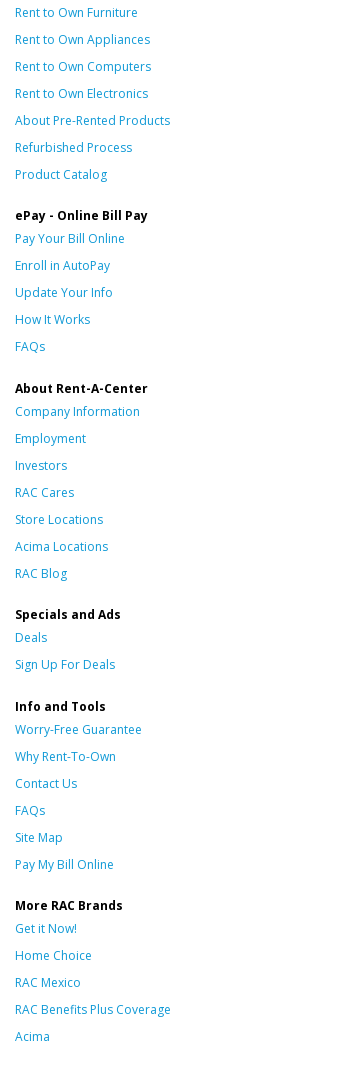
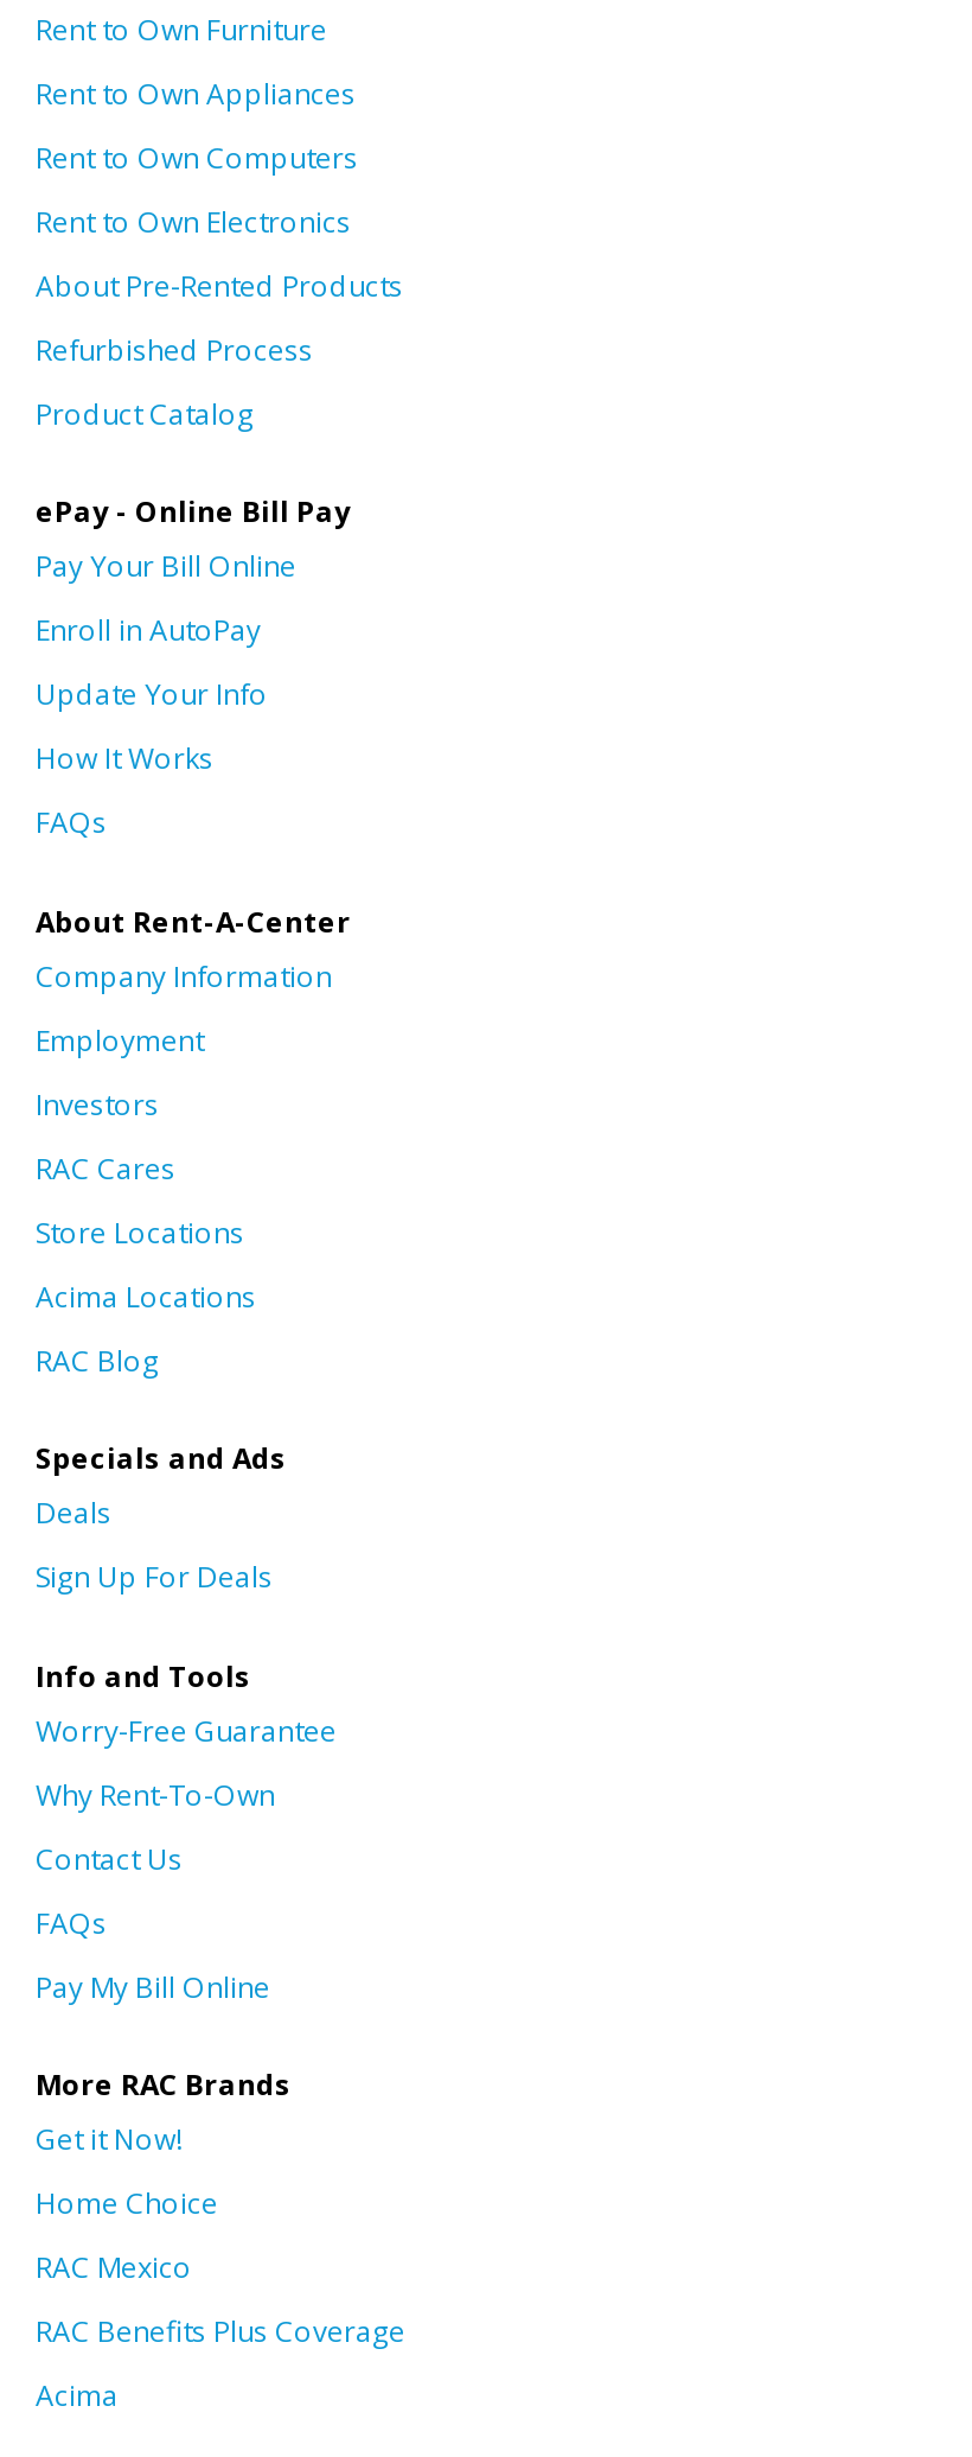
[15,828,63,845] Site Map -> none

